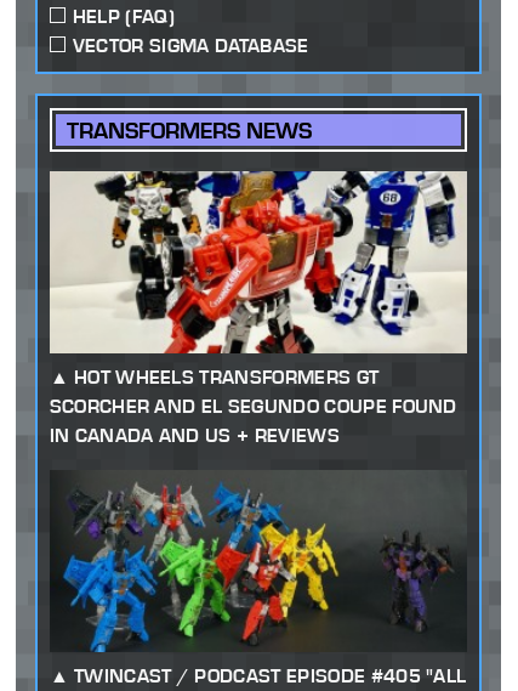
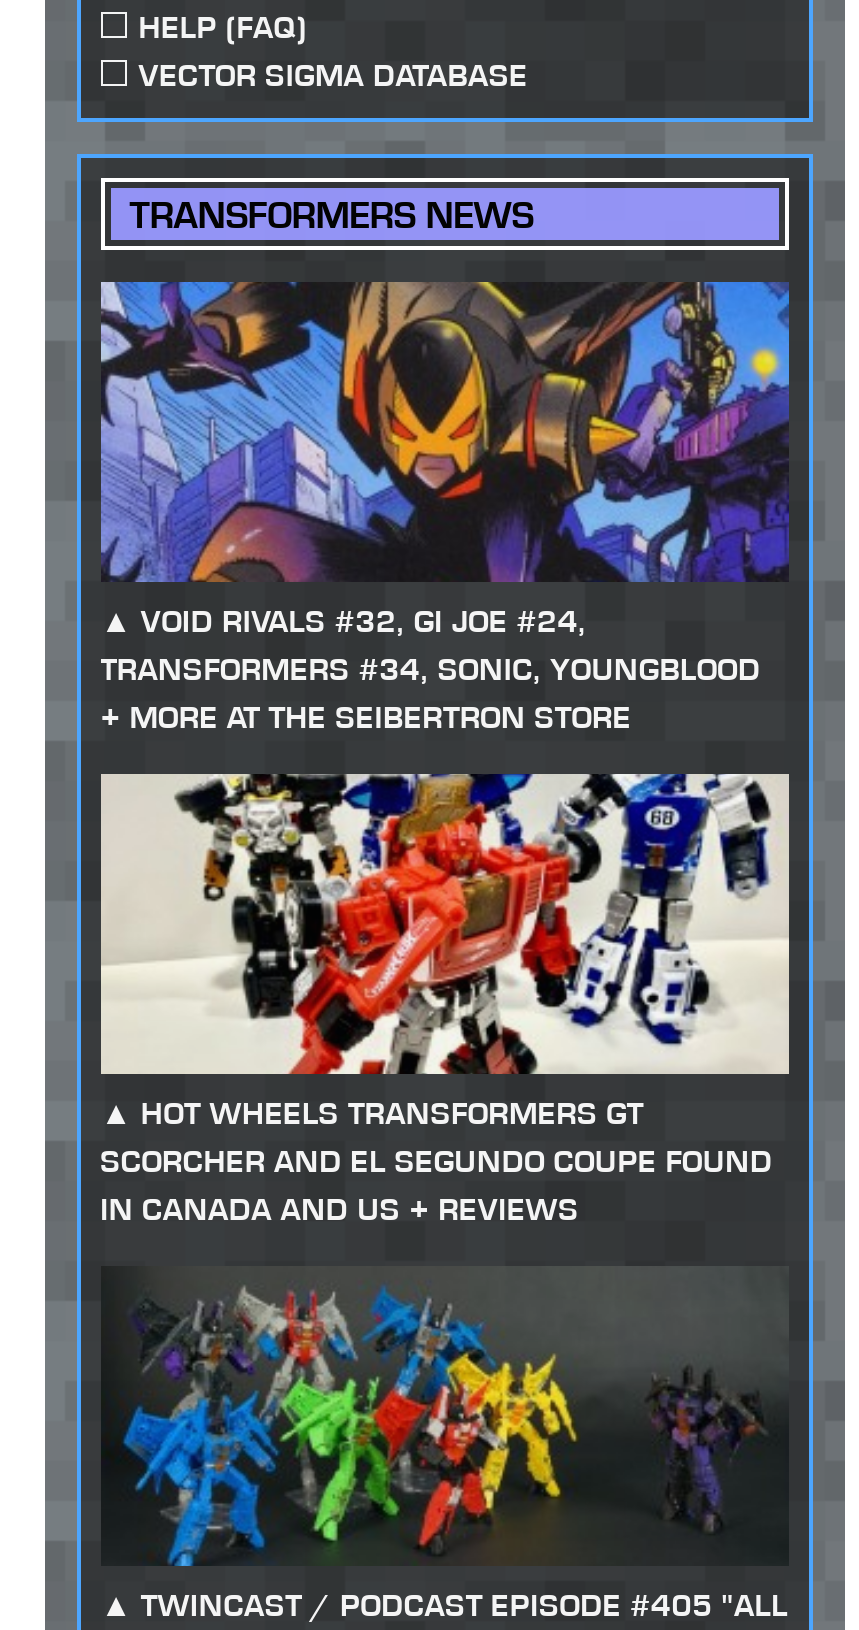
none -> [99,280,791,737] [image] | VOID RIVALS #32, GI JOE #24, | TRANSFORMERS #34, SONIC, YOUNGBLOOD | + MORE AT THE SEIBERTRON STORE

